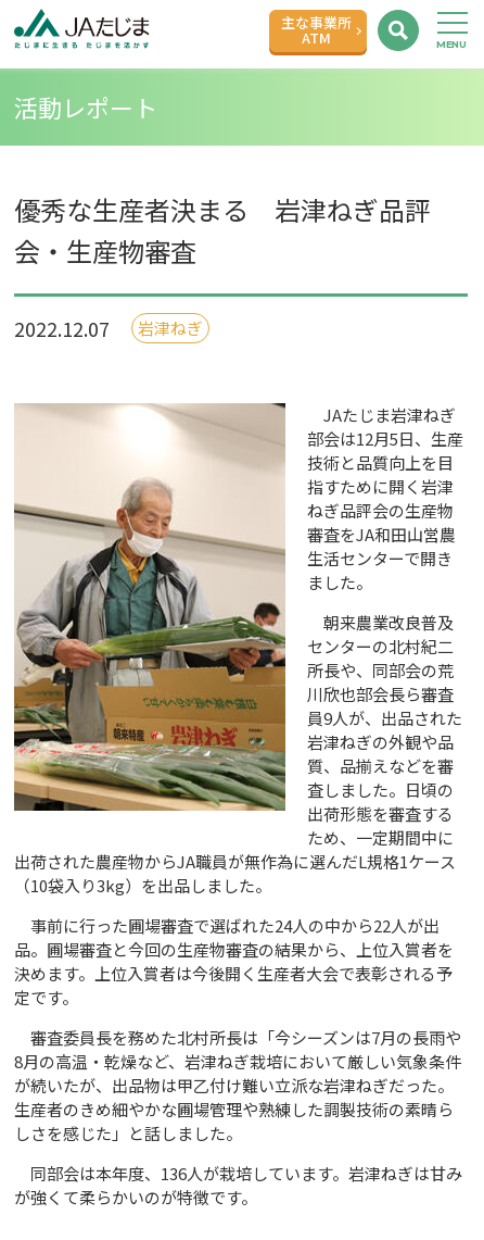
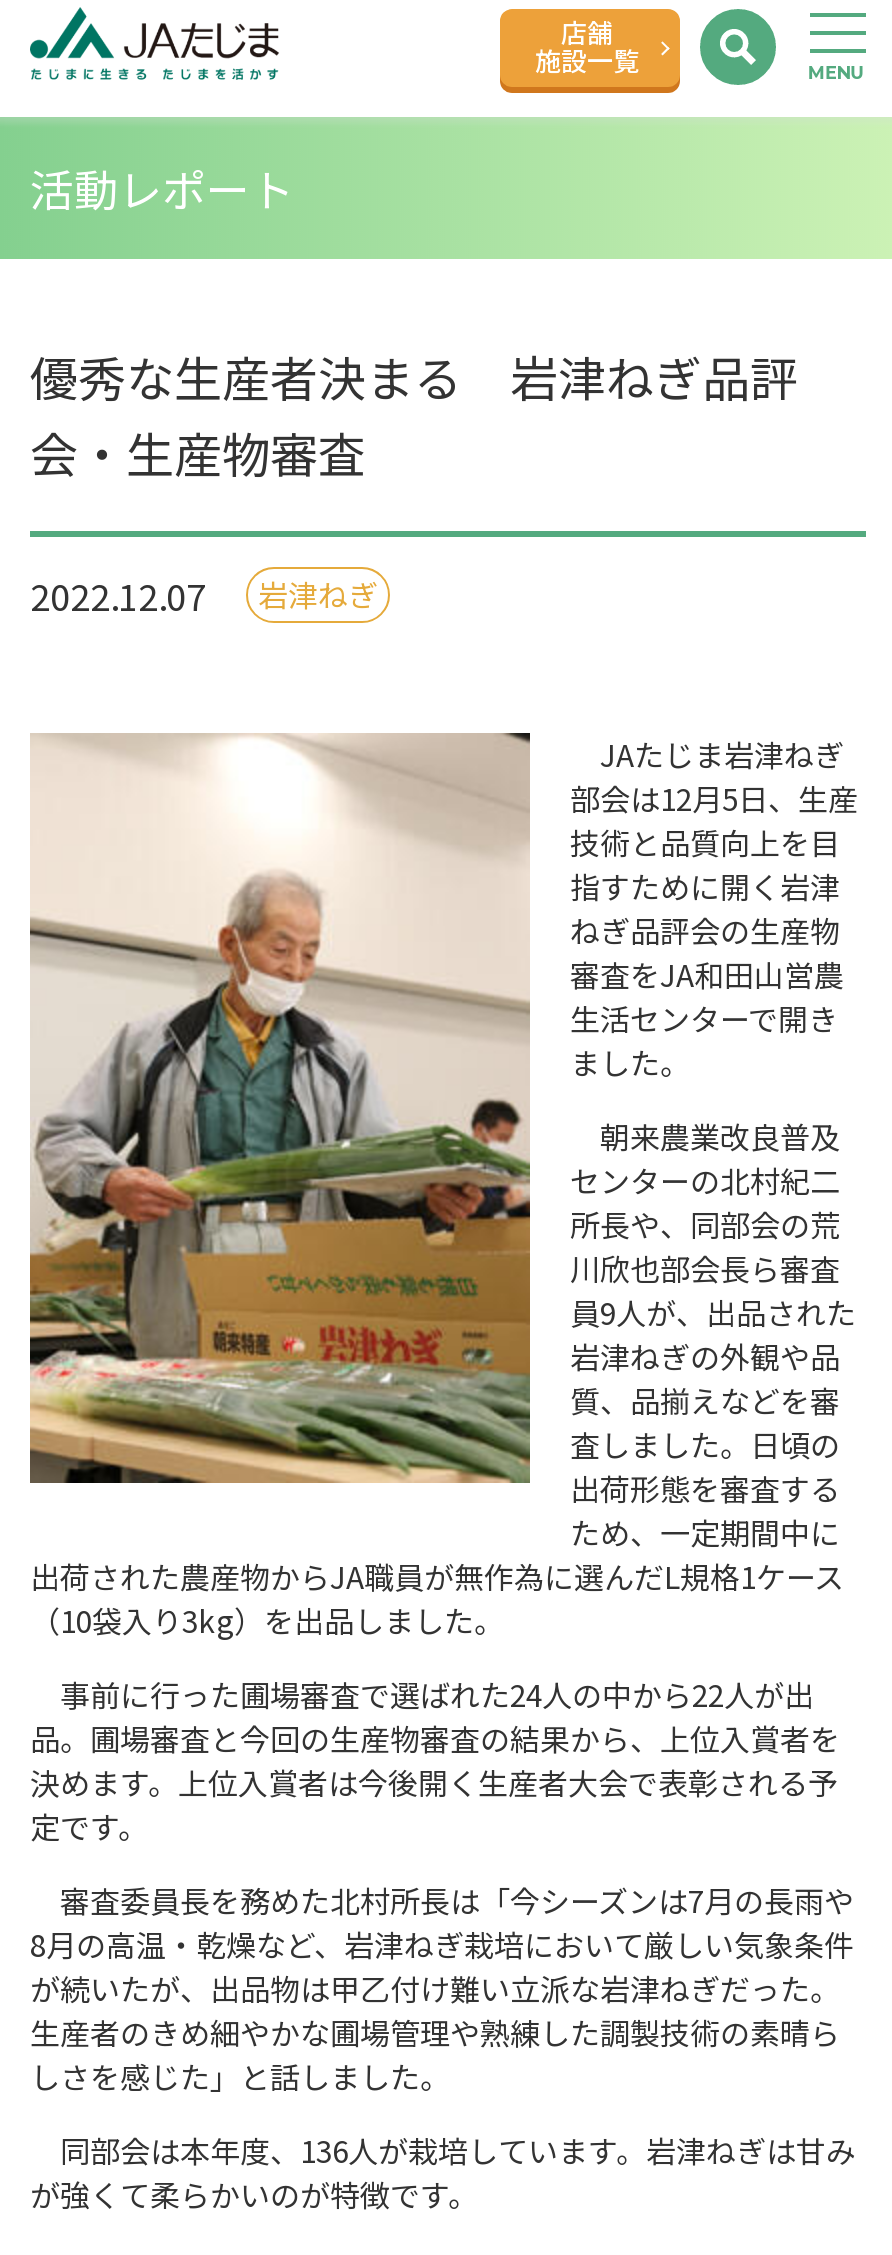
[281,12,352,48] 主な事業所 | ATM -> [535,13,639,79] 店舗 | 施設一覧

